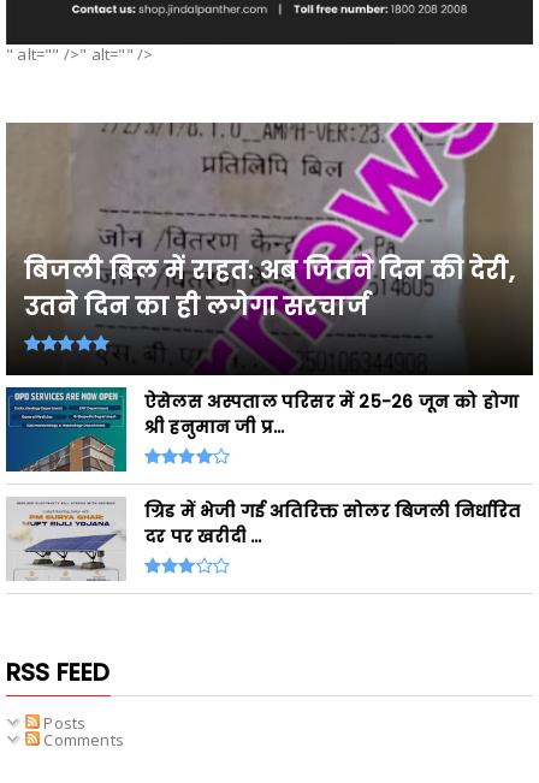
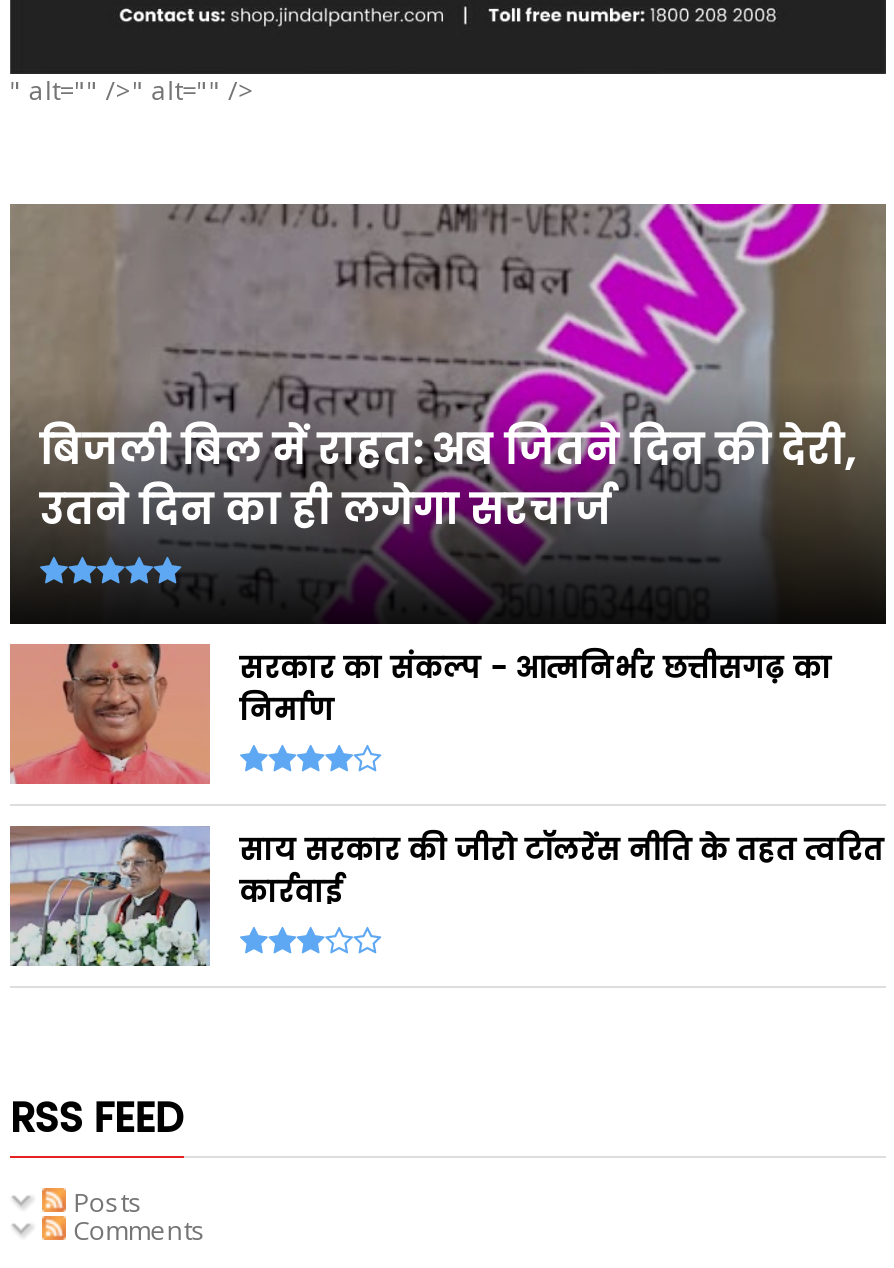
[5,386,519,473] [image] | ऐसेलस अस्पताल परिसर में 25-26 जून को होगा | श्री हनुमान जी प्र... -> [8,642,832,786] [image] | सरकार का संकल्प - आत्मनिर्भर छत्तीसगढ़ का | निर्माण
[7,498,520,580] [image] | ग्रिड में भेजी गई अतिरिक्त सोलर बिजली निर्धारित | दर पर खरीदी ... -> [10,826,884,966] [image] | साय सरकार की जीरो टॉलरेंस नीति के तहत त्वरित | कार्रवाई

